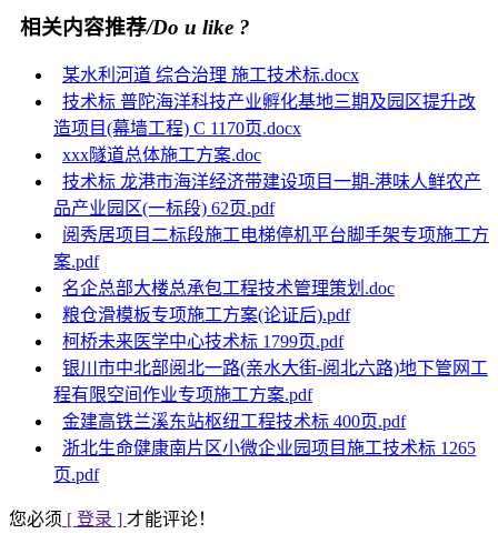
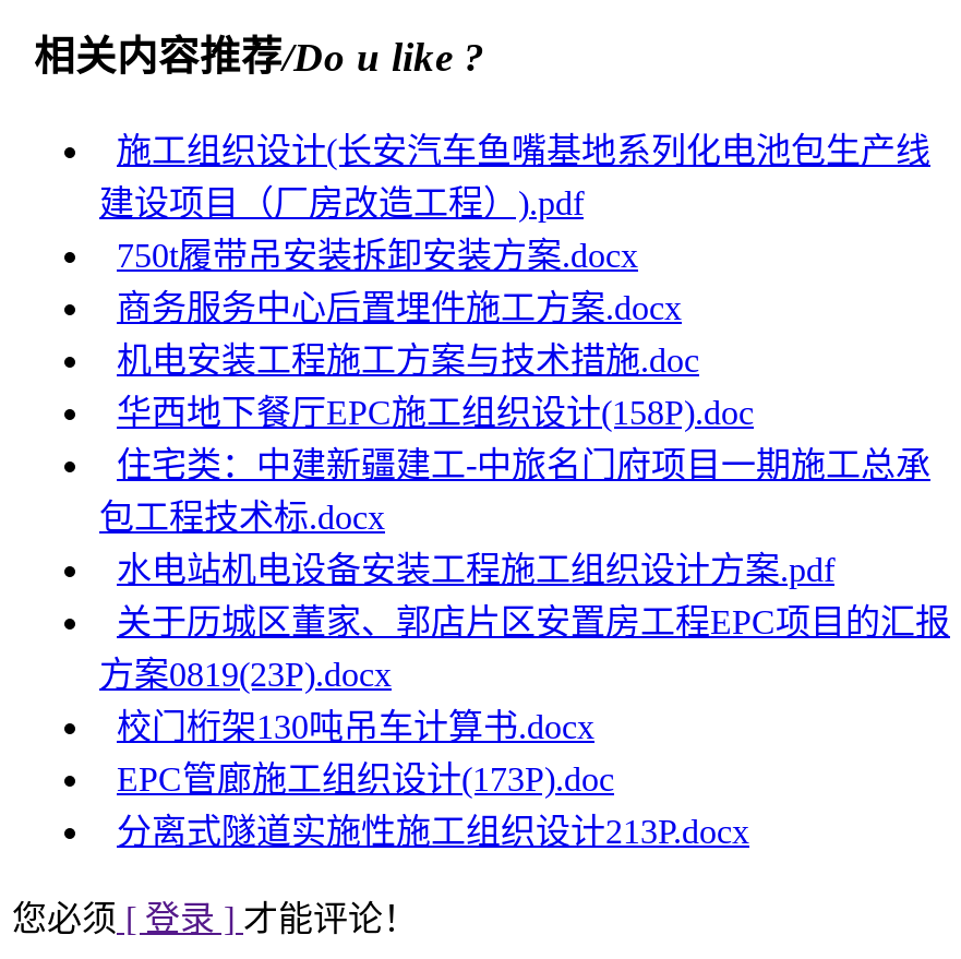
[53,66,489,485] 某水利河道 综合治理 施工技术标.docx | 技术标 普陀海洋科技产业孵化基地三期及园区提升改 | 造项目(幕墙工程) C 1170页.docx | xxx隧道总体施工方案.doc | 技术标 龙港市海洋经济带建设项目一期-港味人鲜农产 | 品产业园区(一标段) 62页.pdf | 阅秀居项目二标段施工电梯停机平台脚手架专项施工方 | 案.pdf | 名企总部大楼总承包工程技术管理策划.doc | 粮仓滑模板专项施工方案(论证后).pdf | 柯桥未来医学中心技术标 1799页.pdf | 银川市中北部阅北一路(亲水大街-阅北六路)地下管网工 | 程有限空间作业专项施工方案.pdf | 金建高铁兰溪东站枢纽工程技术标 400页.pdf | 浙北生命健康南片区小微企业园项目施工技术标 1265 | 页.pdf -> [99,133,950,851] 施工组织设计(长安汽车鱼嘴基地系列化电池包生产线 | 建设项目（厂房改造工程）).pdf | 750t履带吊安装拆卸安装方案.docx | 商务服务中心后置埋件施工方案.docx | 机电安装工程施工方案与技术措施.doc | 华西地下餐厅EPC施工组织设计(158P).doc | 住宅类：中建新疆建工-中旅名门府项目一期施工总承 | 包工程技术标.docx | 水电站机电设备安装工程施工组织设计方案.pdf | 关于历城区董家、郭店片区安置房工程EPC项目的汇报 | 方案0819(23P).docx | 校门桁架130吨吊车计算书.docx | EPC管廊施工组织设计(173P).doc | 分离式隧道实施性施工组织设计213P.docx

